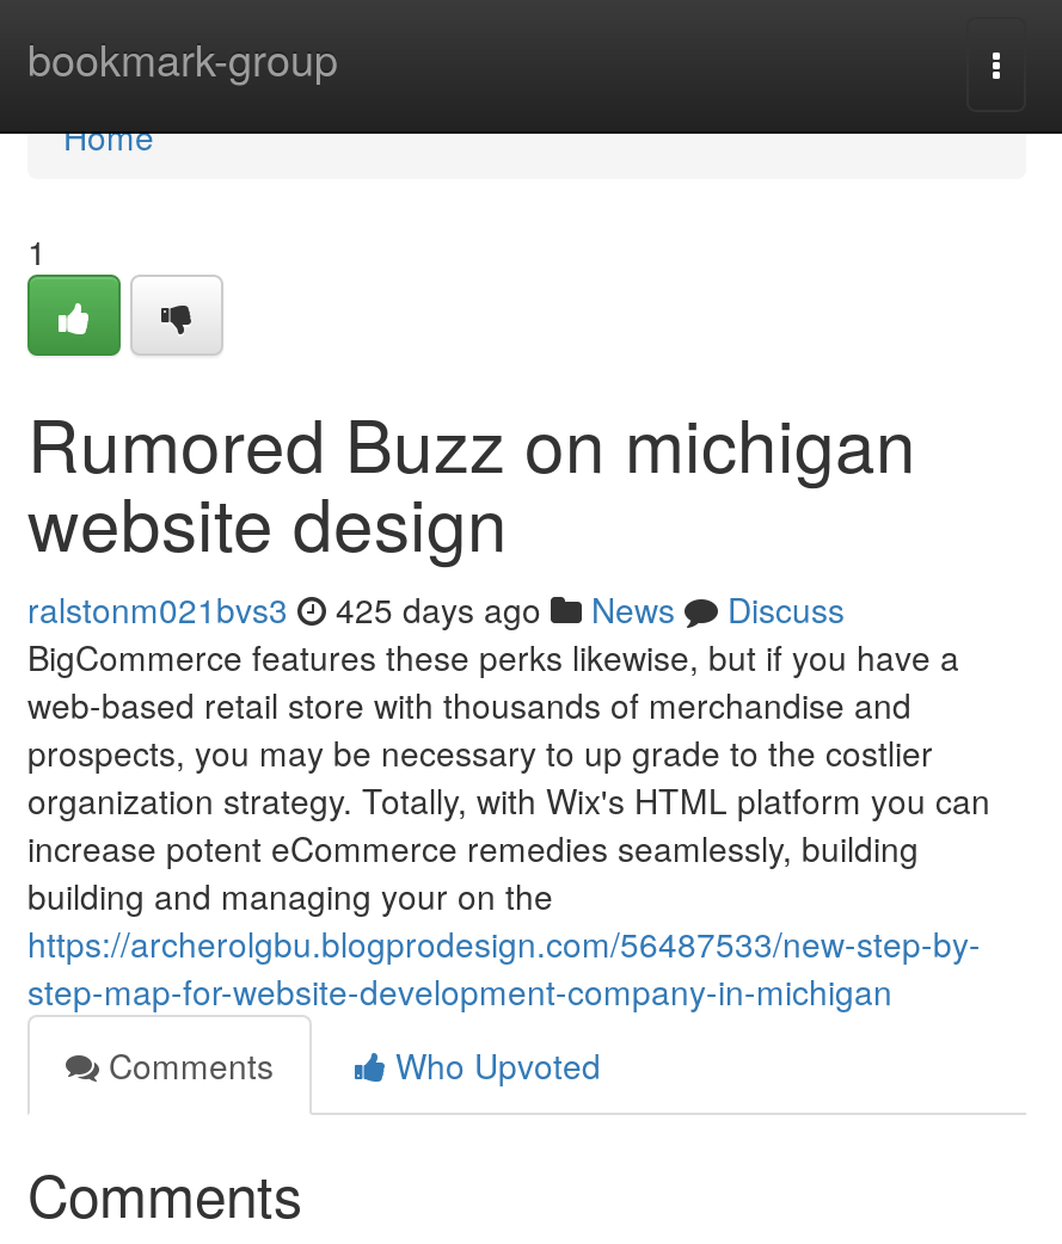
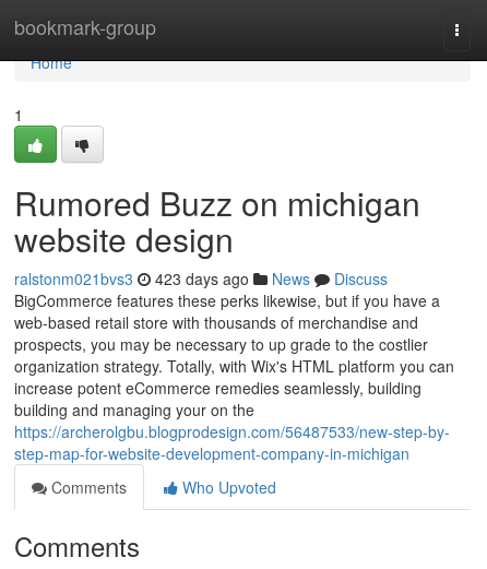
[27,585,845,633] ralstonm021bvs3 425 days ago News Discuss -> [14,268,388,289] ralstonm021bvs3 423 days ago News Discuss

